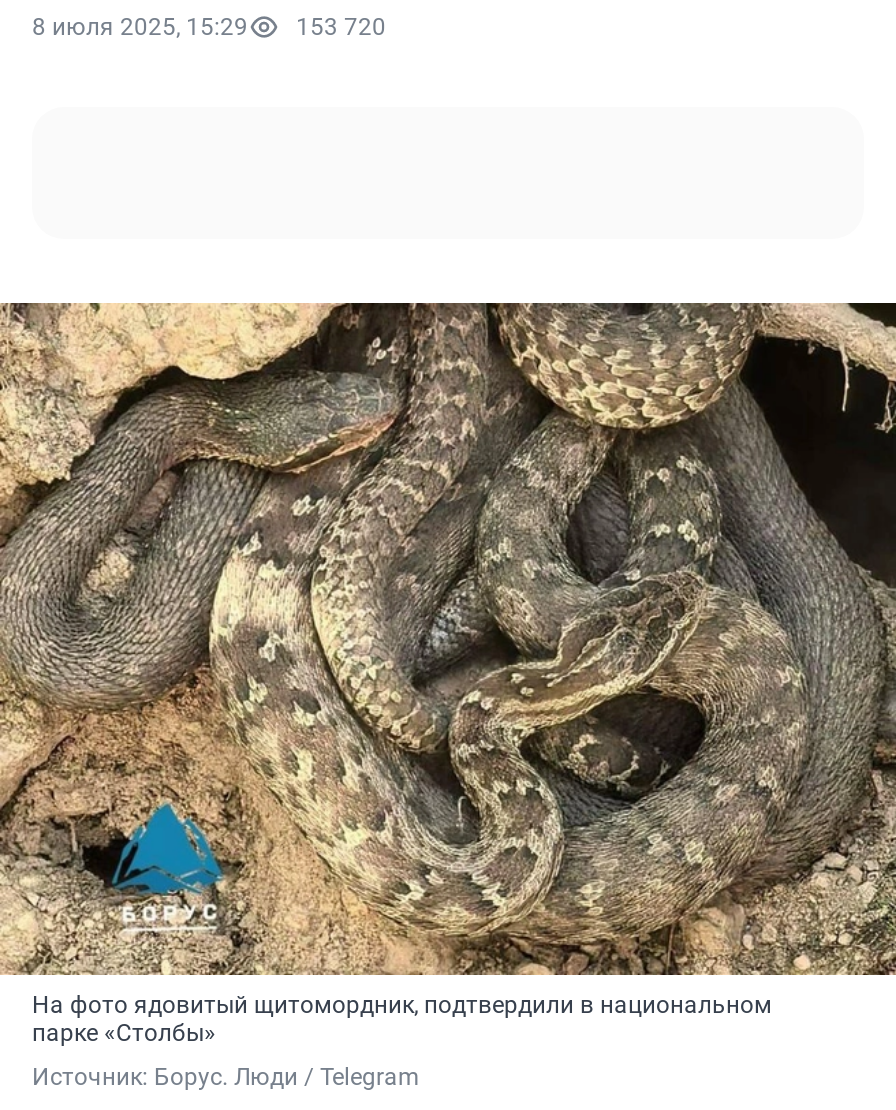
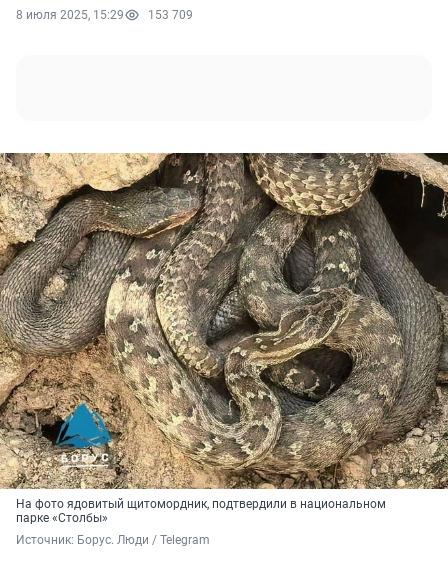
[32,13,386,41] 8 июля 2025, 15:29 153 720 -> [16,8,193,22] 8 июля 2025, 15:29 153 709

